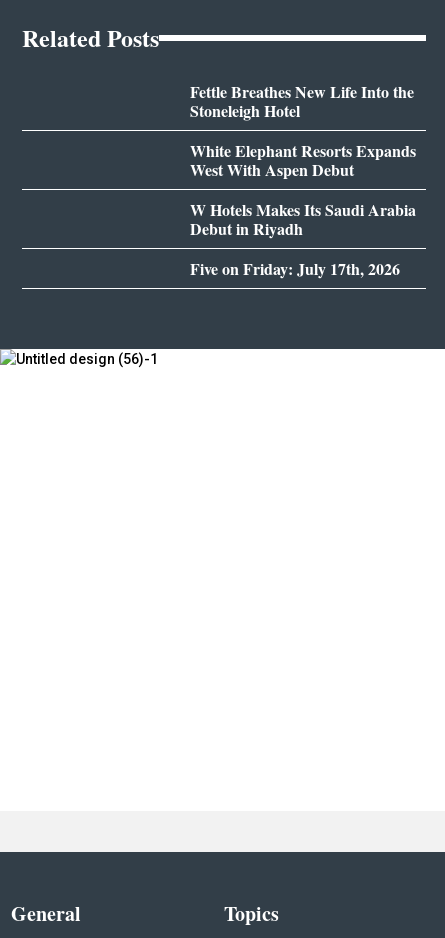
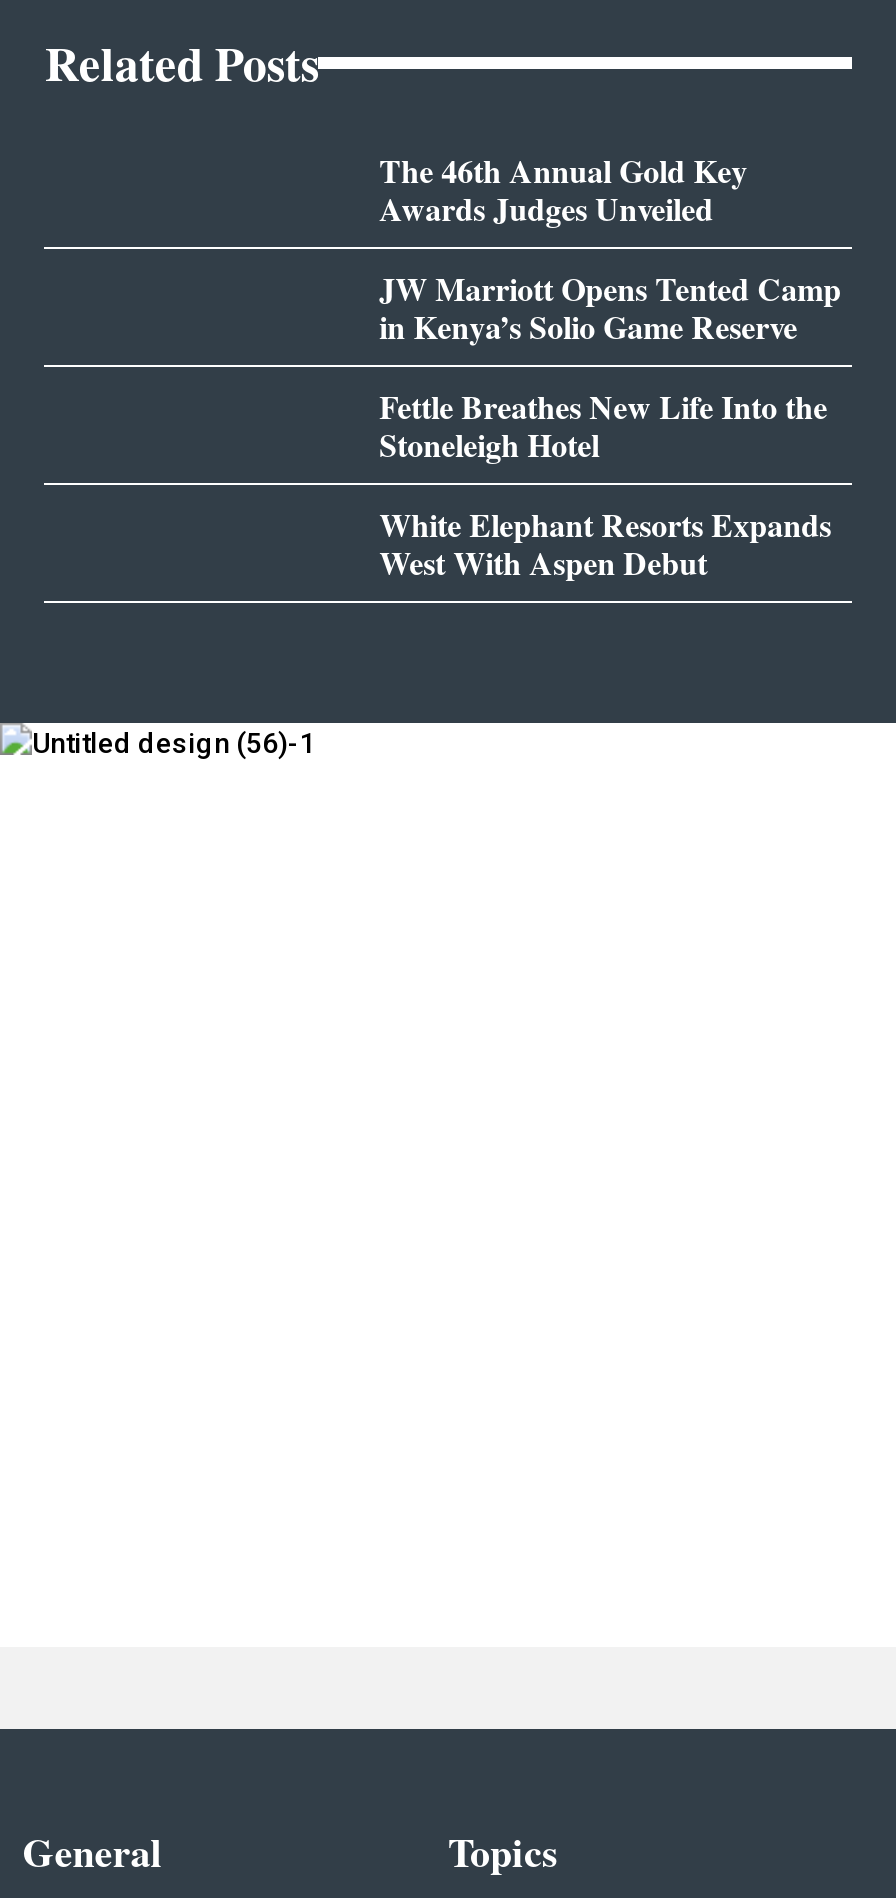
none -> [379,147,841,349] The 46th Annual Gold Key | Awards Judges Unveiled | JW Marriott Opens Tented Camp | in Kenya’s Solio Game Reserve
moved [190,80,416,181] -> [379,383,831,585]: Fettle Breathes New Life Into the | Stoneleigh Hotel | White Elephant Resorts Expands | West With Aspen Debut
[190,198,416,280] W Hotels Makes Its Saudi Arabia | Debut in Riyadh | Five on Friday: July 17th, 2026 -> none

